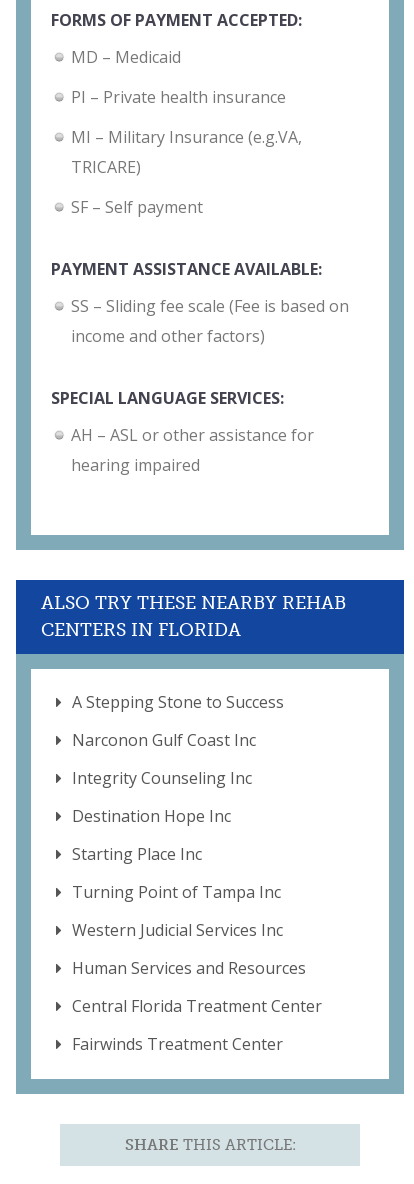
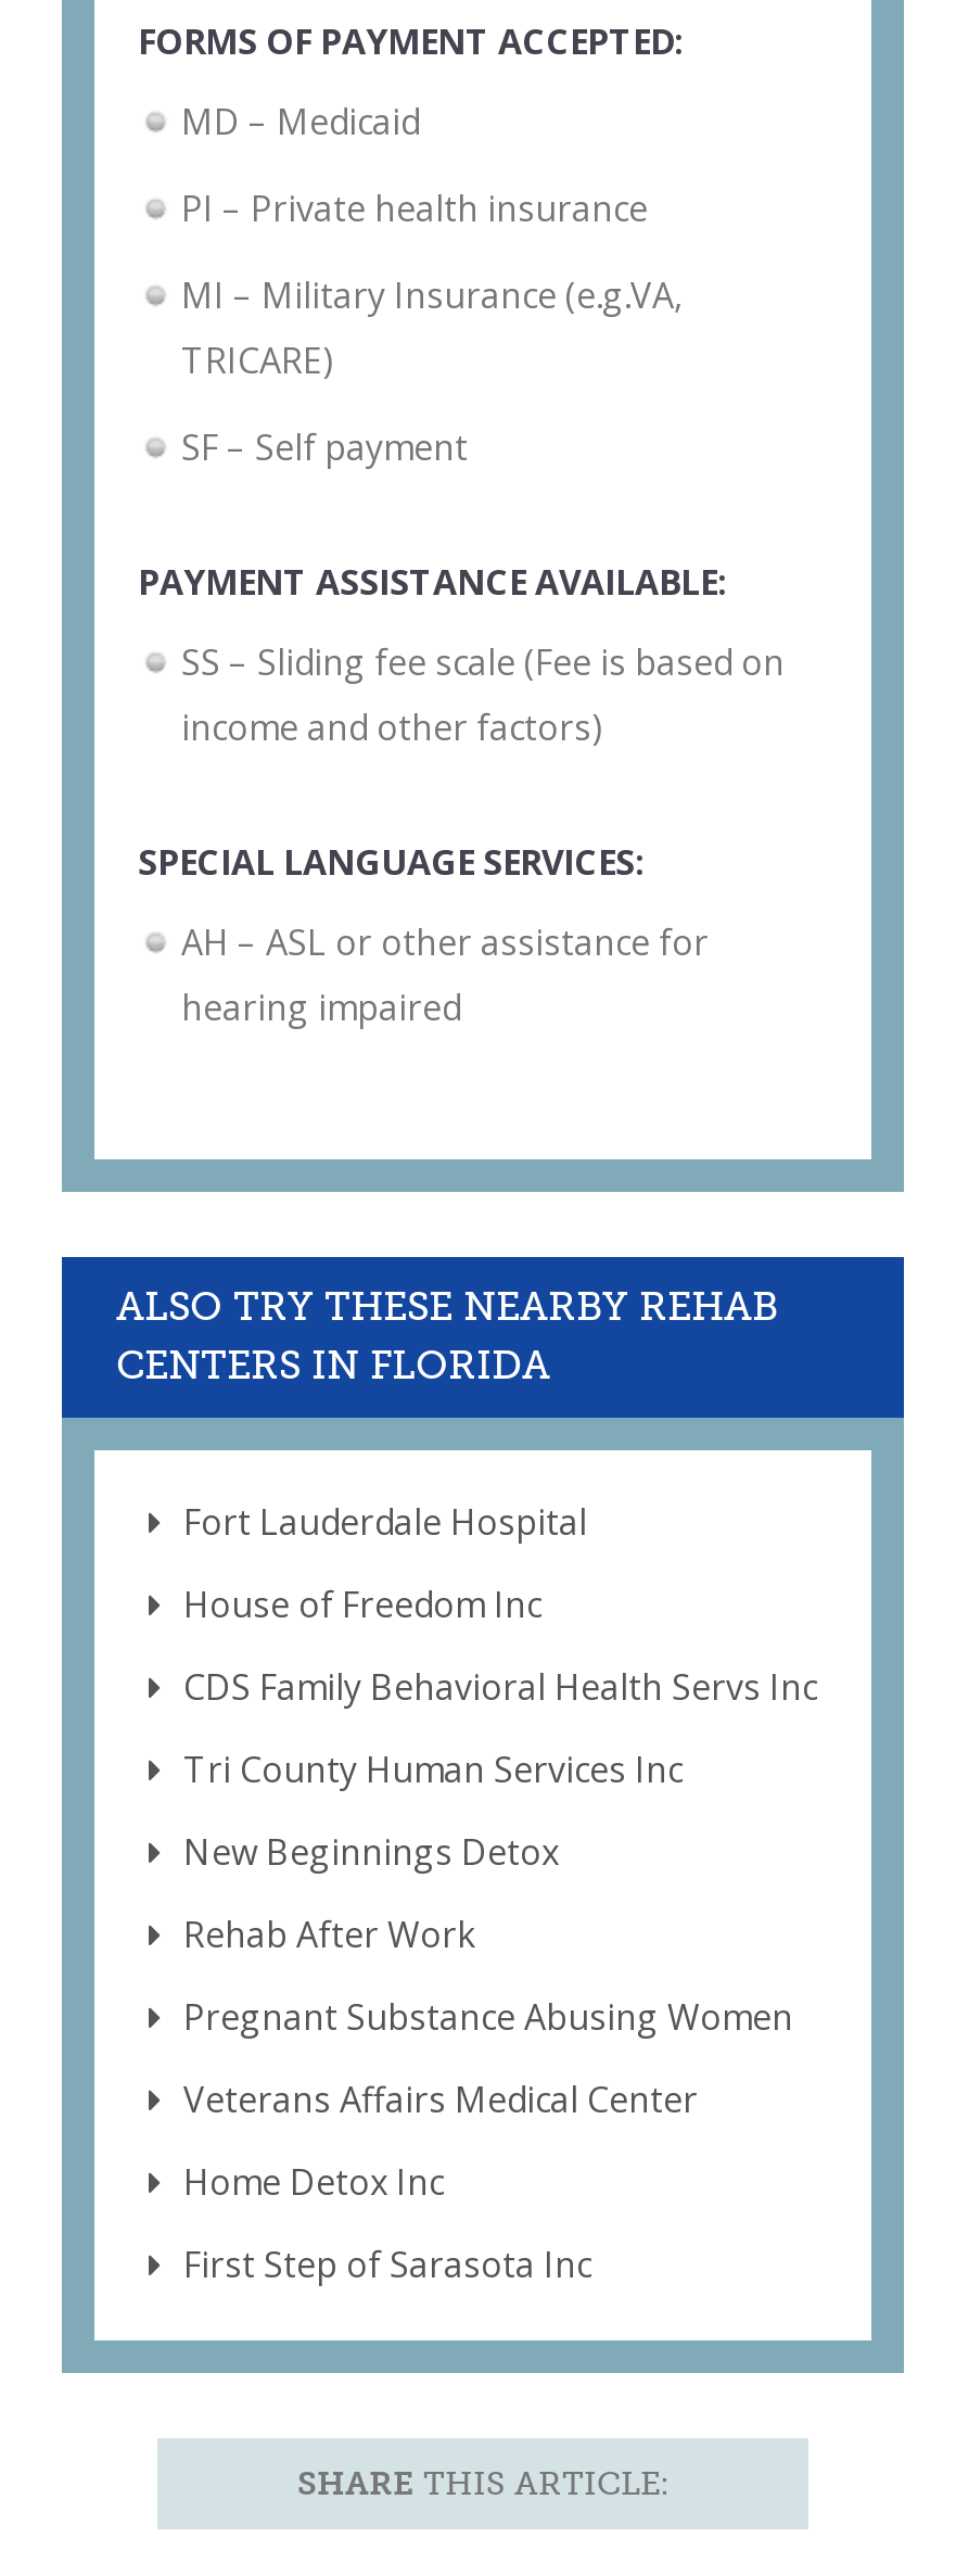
[72,691,284,713] A Stepping Stone to Success -> [183,1498,587,1546] Fort Lauderdale Hospital
[72,729,256,751] Narconon Gulf Coast Inc -> [183,1581,541,1628] House of Freedom Inc
[72,767,252,789] Integrity Counseling Inc -> [183,1663,817,1711] CDS Family Behavioral Health Servs Inc
[72,805,231,827] Destination Hope Inc -> [183,1746,683,1793] Tri County Human Services Inc
[72,843,202,865] Starting Place Inc -> [183,1828,559,1876] New Beginnings Detox
[72,881,281,903] Turning Point of Tampa Inc -> [183,1911,476,1958] Rehab After Work
[72,919,283,941] Western Judicial Services Inc -> [183,1993,793,2041] Pregnant Substance Abusing Women
[72,957,306,979] Human Services and Resources -> [183,2076,698,2123] Veterans Affairs Medical Center
[72,995,322,1017] Central Florida Treatment Center -> [183,2158,444,2206] Home Detox Inc
[72,1033,283,1055] Fairwinds Treatment Center -> [183,2241,591,2288] First Step of Sarasota Inc

